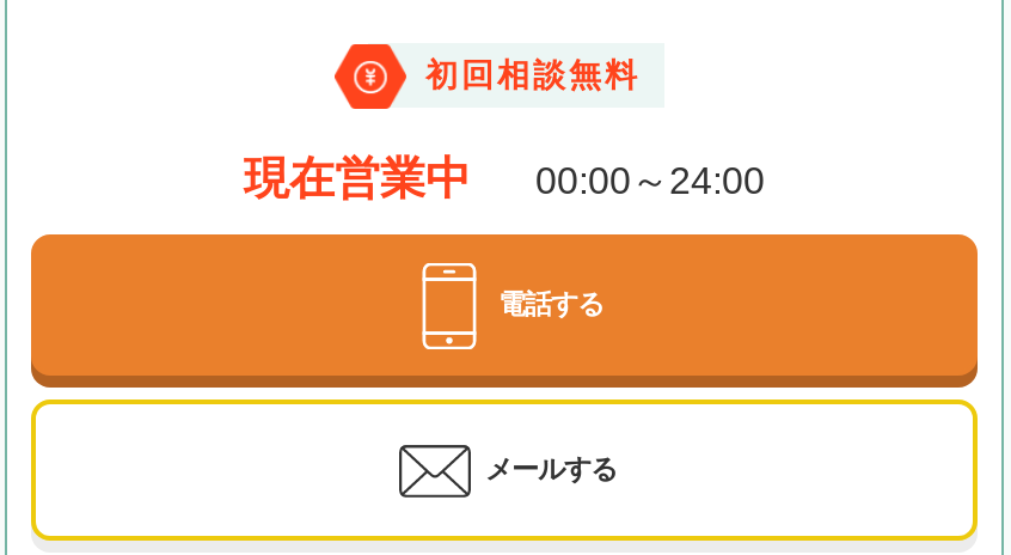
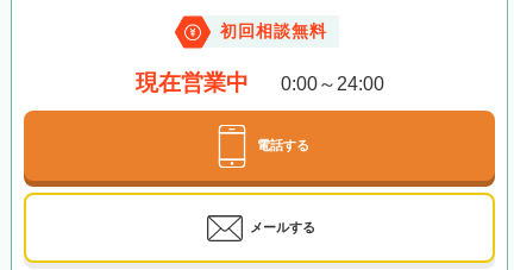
[244,154,765,204] 現在営業中 00:00～24:00 -> [135,71,384,96] 現在営業中 0:00～24:00

